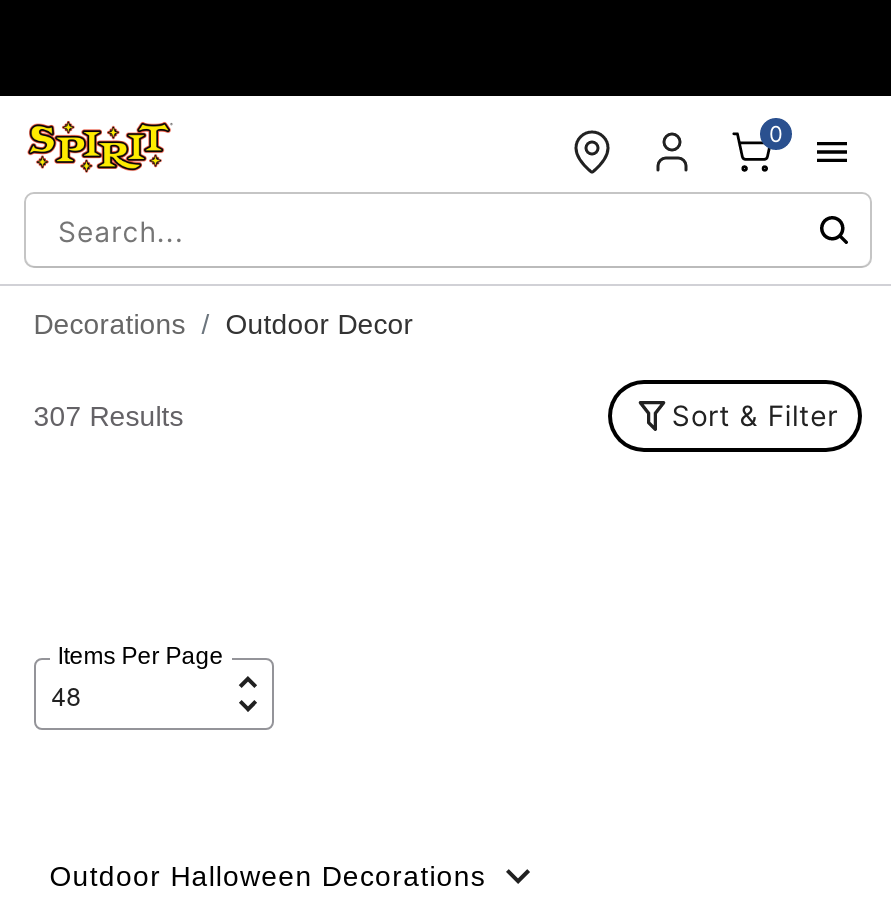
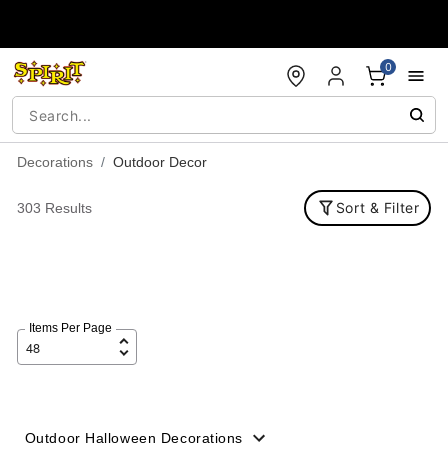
[34,400,184,432] 307 Results -> [17,200,92,216] 303 Results

